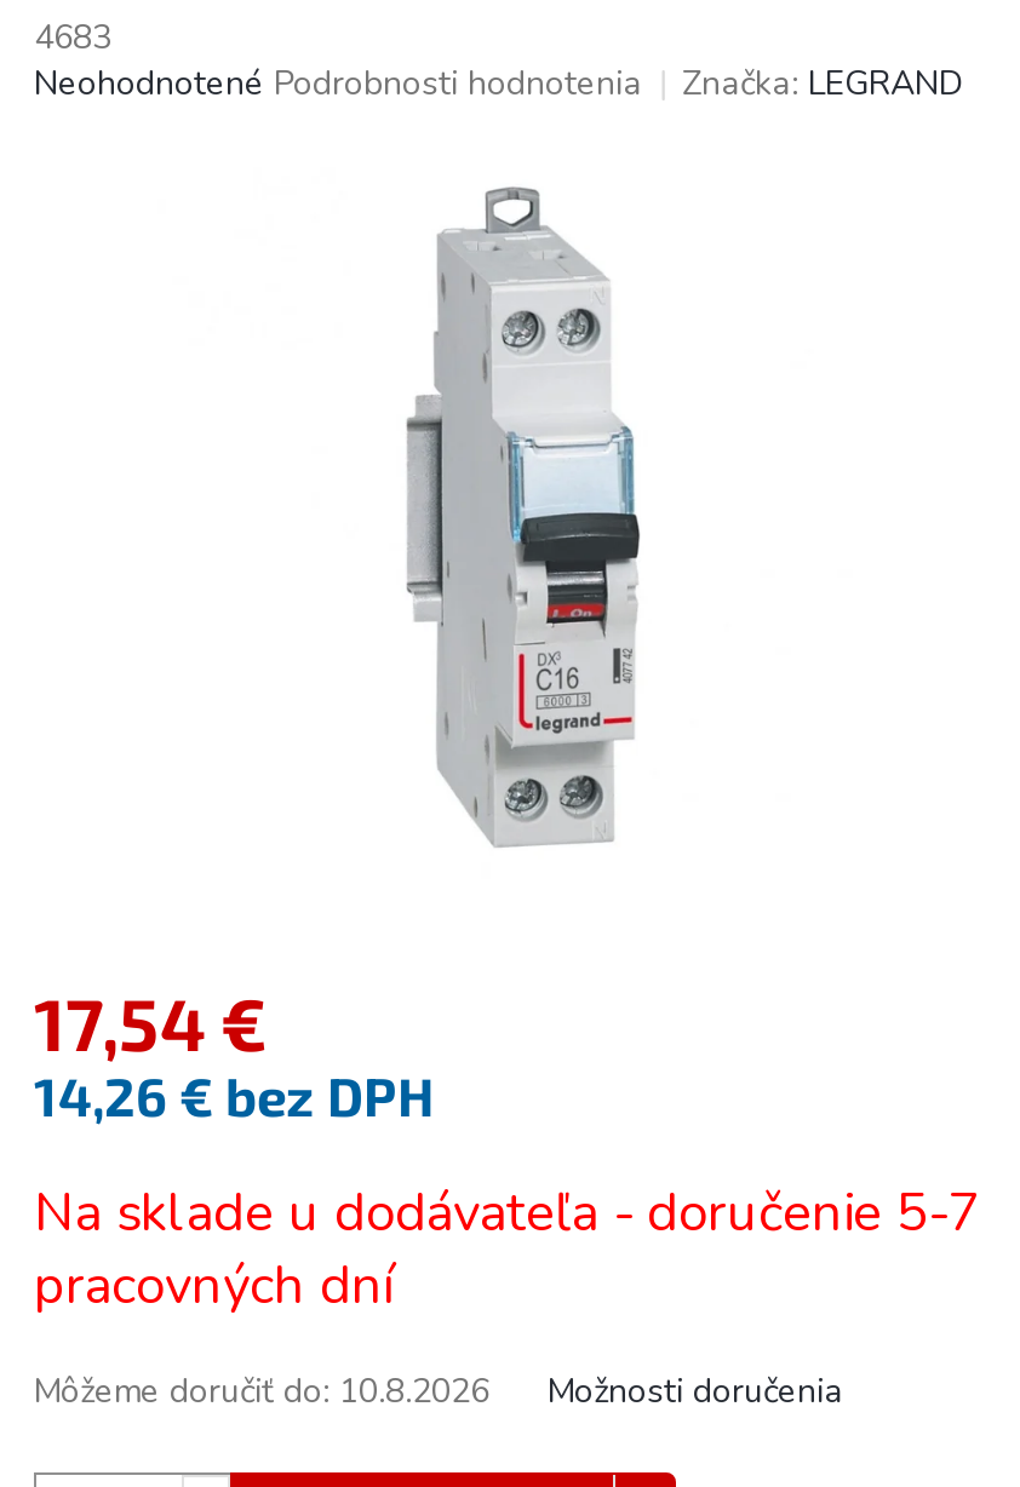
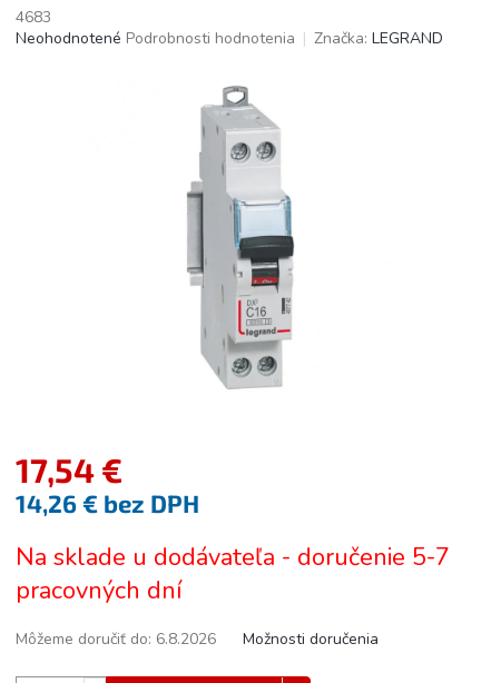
[34,1368,489,1414] Môžeme doručiť do: 10.8.2026 -> [16,628,216,650] Môžeme doručiť do: 6.8.2026

